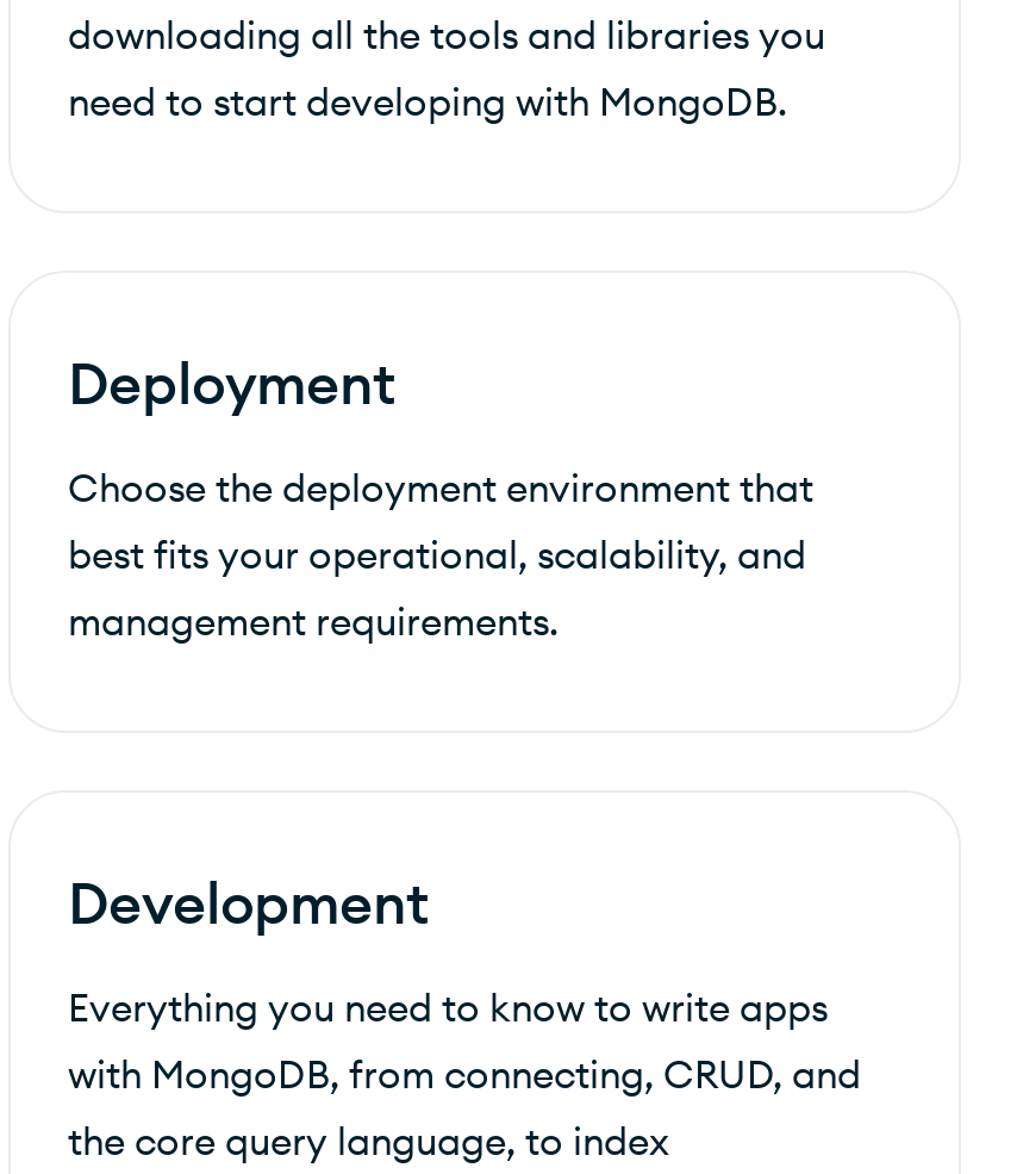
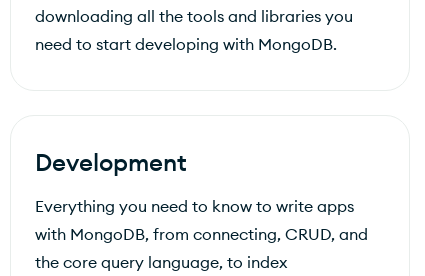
[68,347,813,645] Deployment | Choose the deployment environment that | best fits your operational, scalability, and | management requirements. -> none

